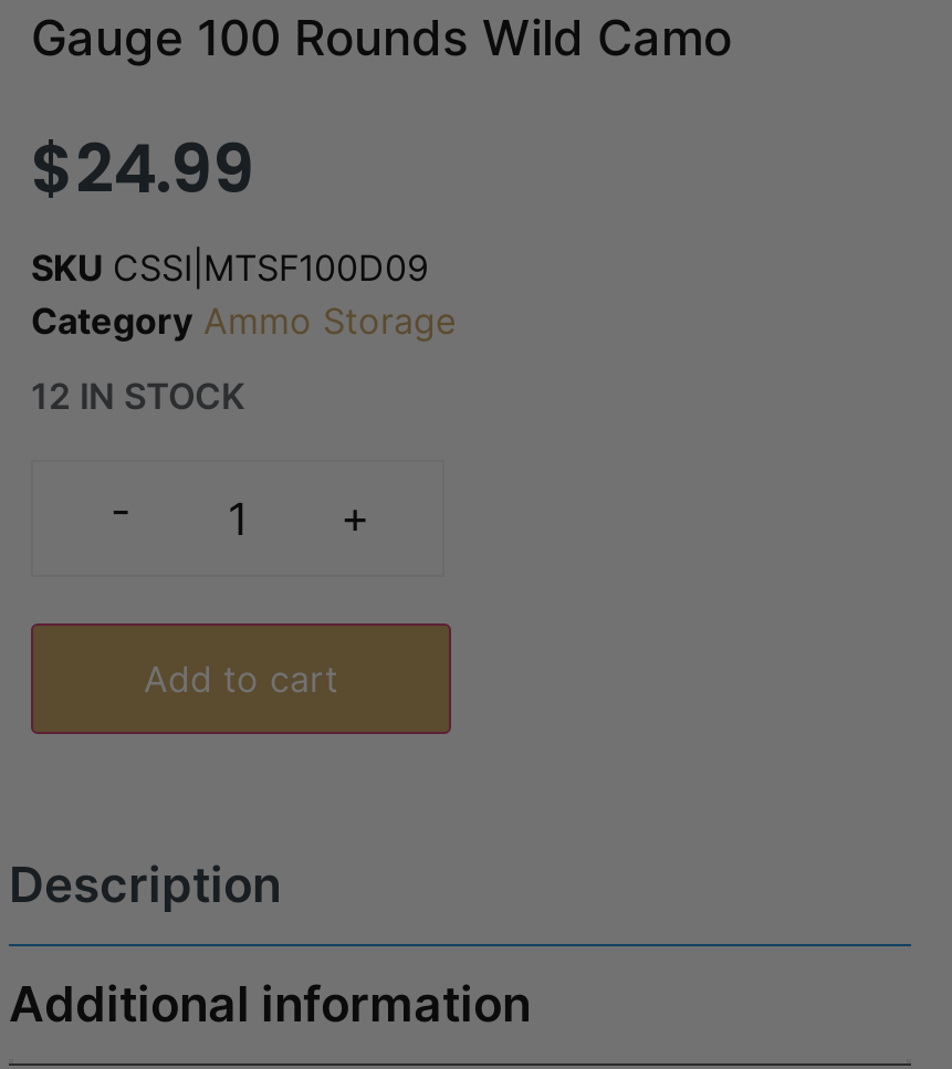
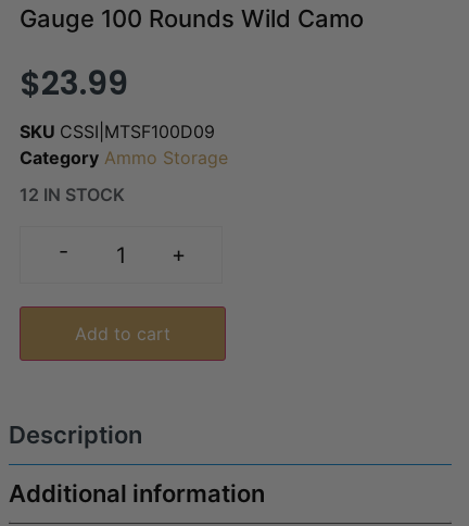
[31,123,254,216] $24.99 -> [20,61,128,106] $23.99

